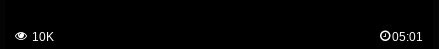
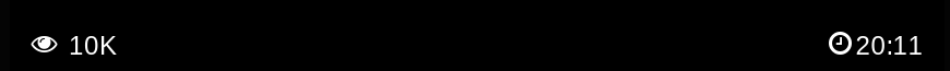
[392,30,423,44] 05:01 -> [855,29,923,60] 20:11

